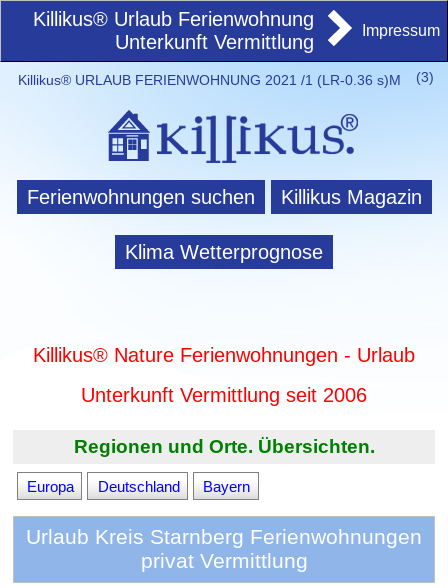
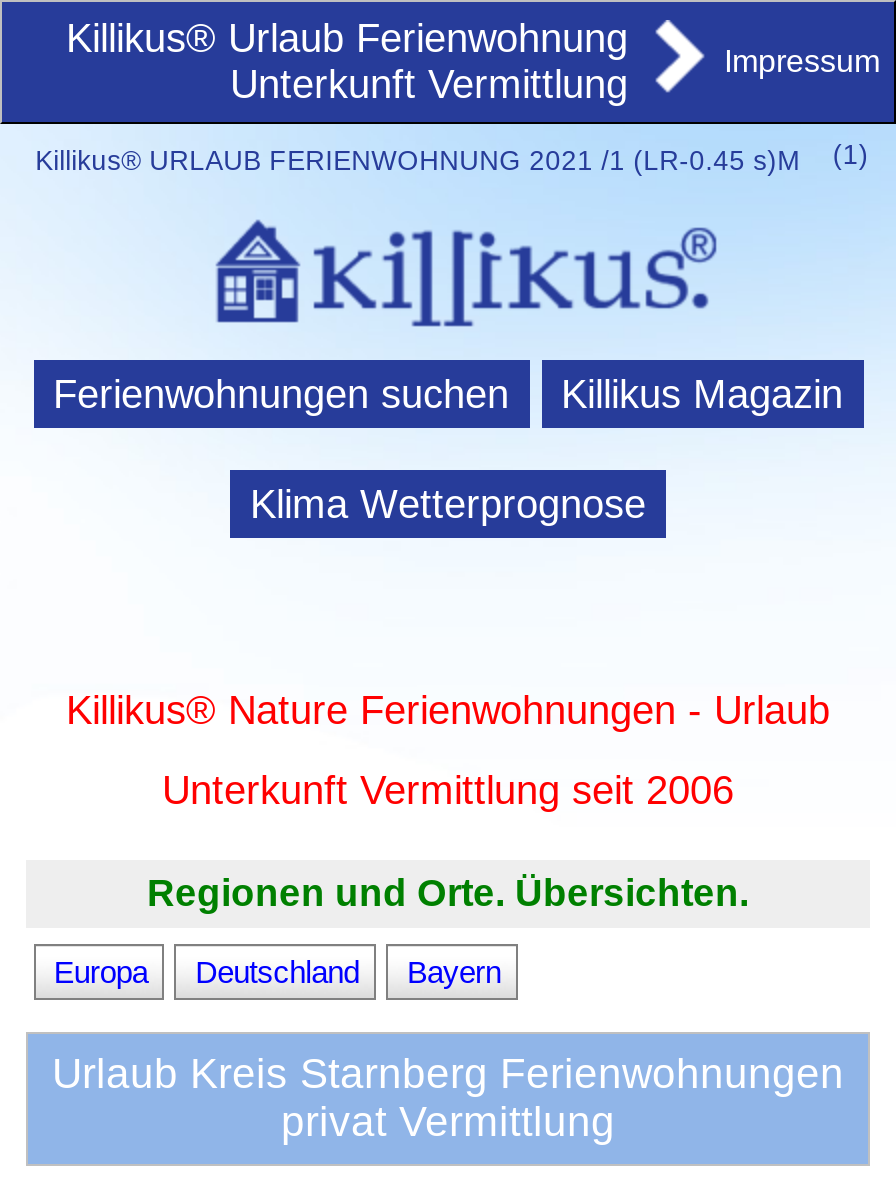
[18,73,401,88] Killikus® URLAUB FERIENWOHNUNG 2021 /1 (LR-0.36 s)M -> [35,145,801,175] Killikus® URLAUB FERIENWOHNUNG 2021 /1 (LR-0.45 s)M
[416,70,434,85] (3) -> [833,140,869,170] (1)

